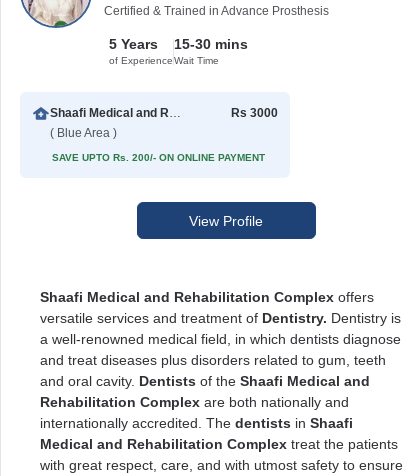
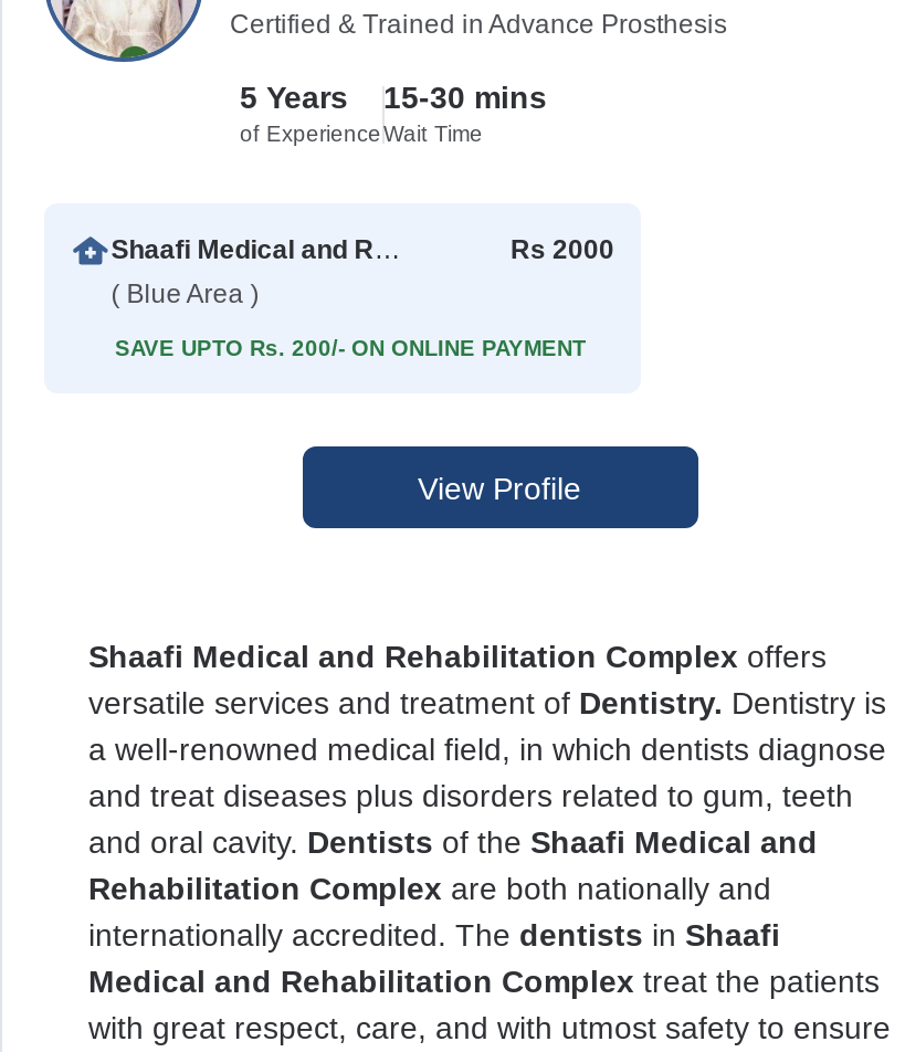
[231,106,278,120] Rs 3000 -> [511,234,614,265] Rs 2000

